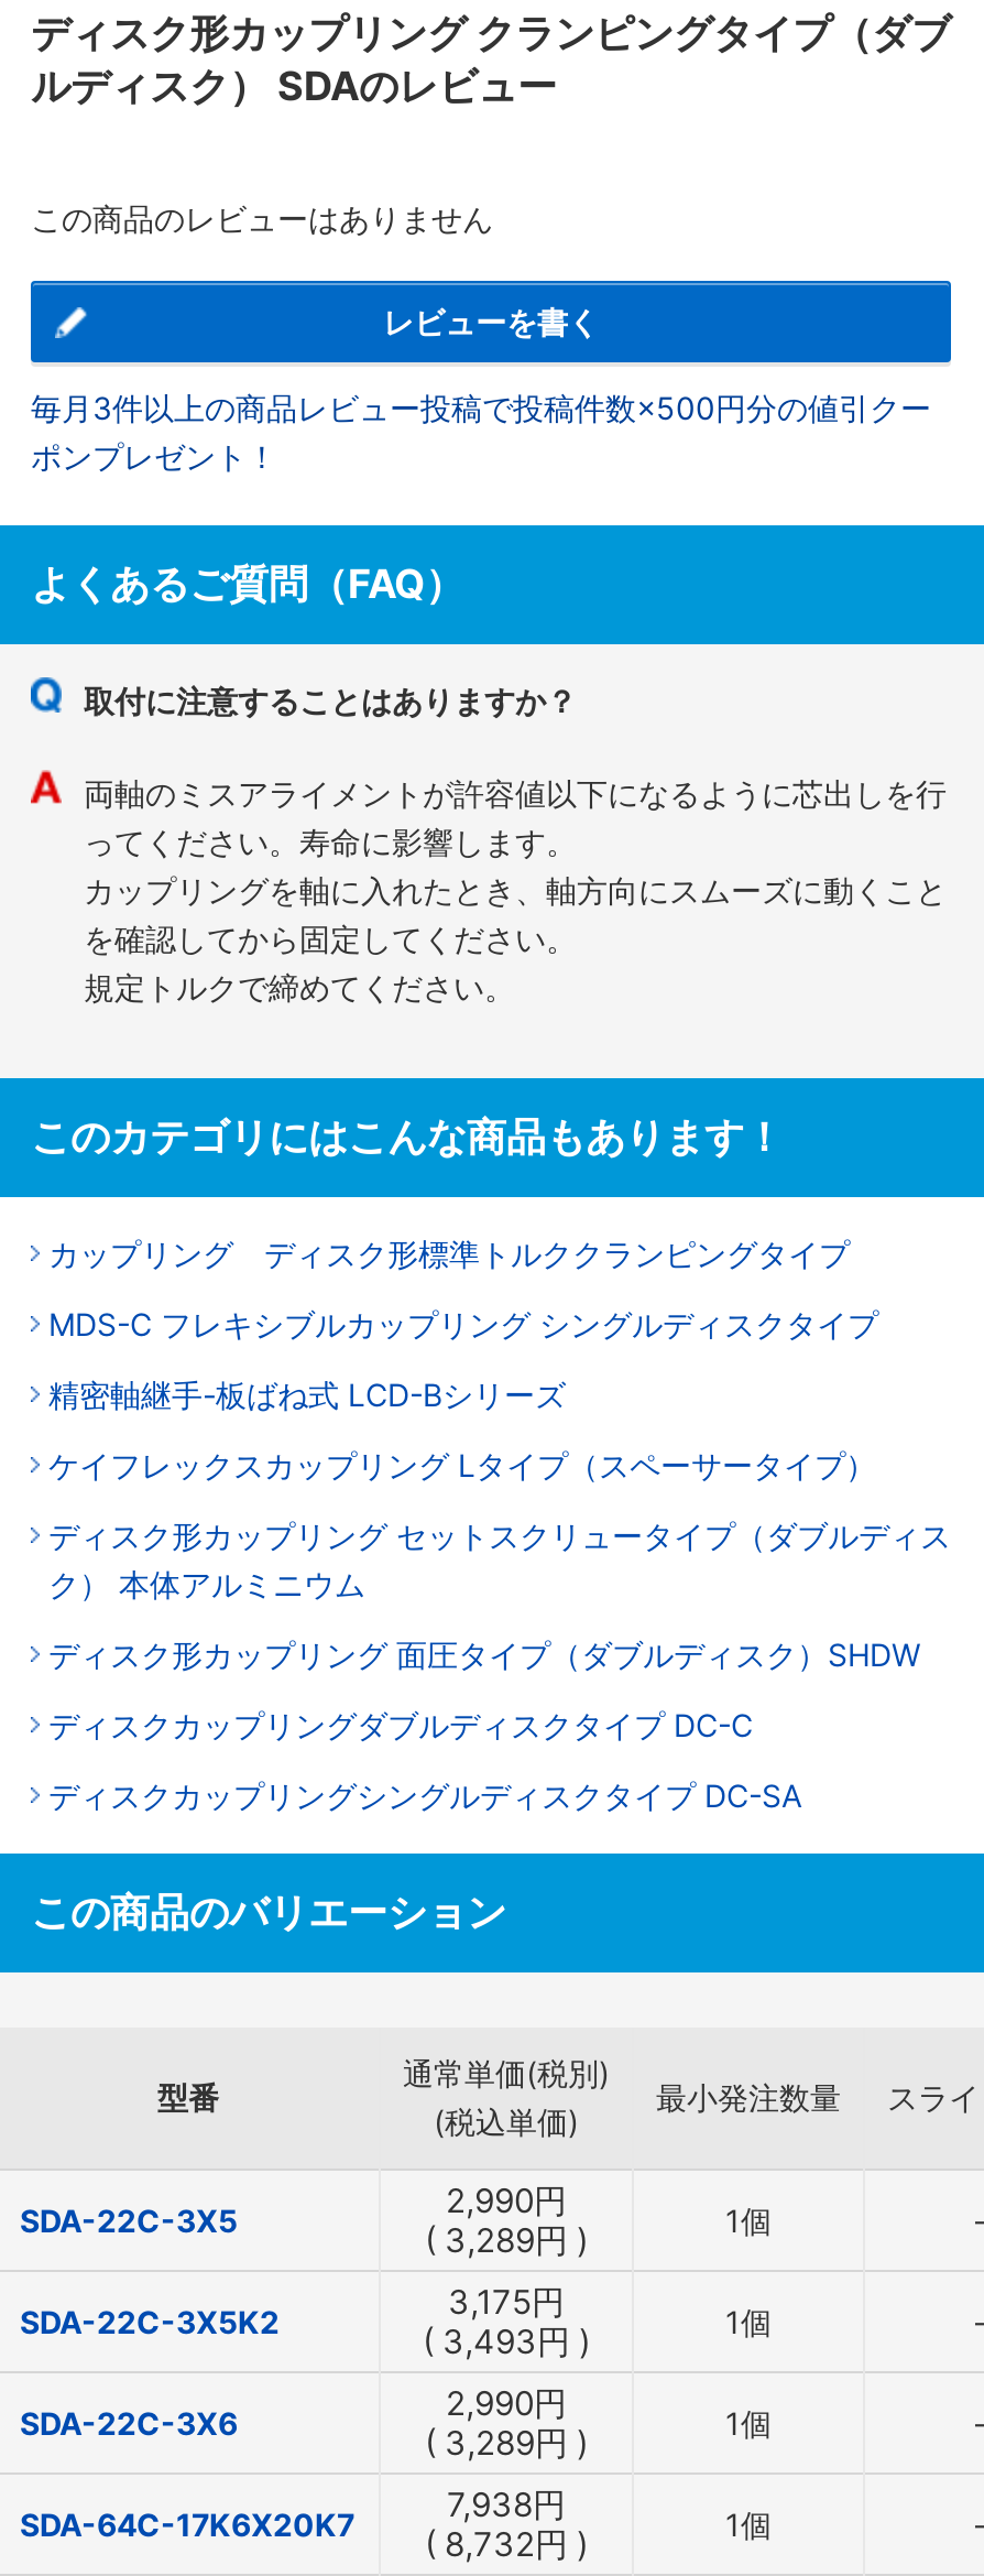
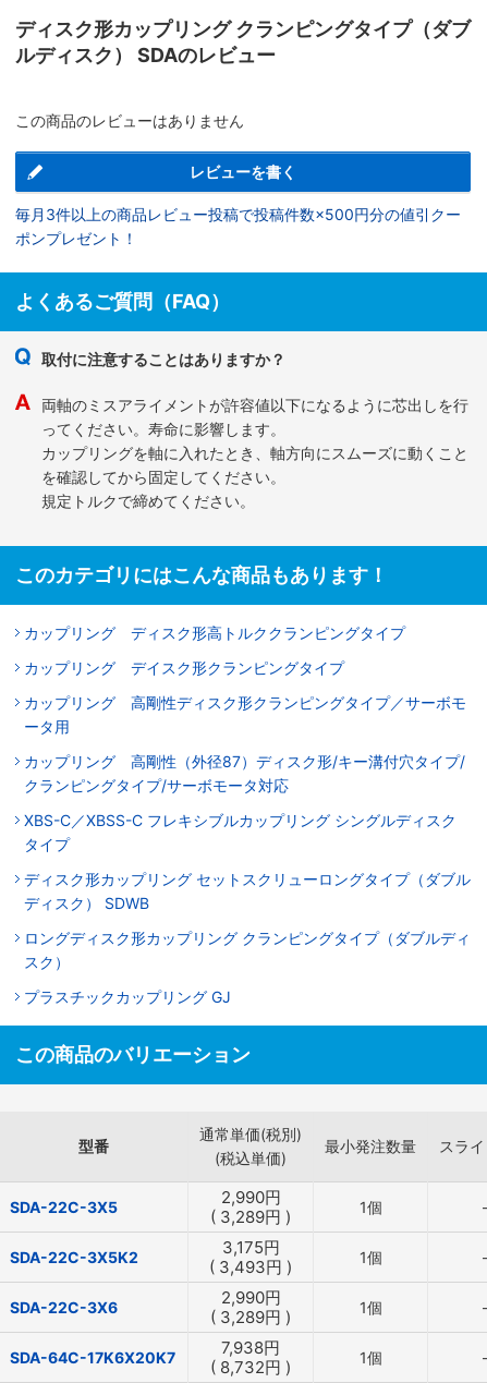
[48,1234,850,1272] カップリング ディスク形標準トルククランピングタイプ -> [24,623,405,642] カップリング ディスク形高トルククランピングタイプ
[48,1305,878,1342] MDS-C フレキシブルカップリング シングルディスクタイプ -> [24,658,344,677] カップリング デイスク形クランピングタイプ
[48,1375,566,1413] 精密軸継手-板ばね式 LCD-Bシリーズ -> [24,693,466,736] カップリング 高剛性ディスク形クランピングタイプ／サーボモ | ータ用
[48,1446,876,1483] ケイフレックスカップリング Lタイプ（スペーサータイプ） -> [24,752,465,794] カップリング 高剛性（外径87）ディスク形/キー溝付穴タイプ/ | クランピングタイプ/サーボモータ対応
[48,1516,951,1602] ディスク形カップリング セットスクリュータイプ（ダブルディス | ク） 本体アルミニウム -> [24,811,456,853] XBS-C／XBSS-C フレキシブルカップリング シングルディスク | タイプ
[48,1635,920,1673] ディスク形カップリング 面圧タイプ（ダブルディスク）SHDW -> [24,870,471,912] ディスク形カップリング セットスクリューロングタイプ（ダブル | ディスク） SDWB
[48,1706,753,1743] ディスクカップリングダブルディスクタイプ DC-C -> [24,928,471,971] ロングディスク形カップリング クランピングタイプ（ダブルディ | スク）
[48,1776,801,1814] ディスクカップリングシングルディスクタイプ DC-SA -> [24,987,231,1006] プラスチックカップリング GJ

